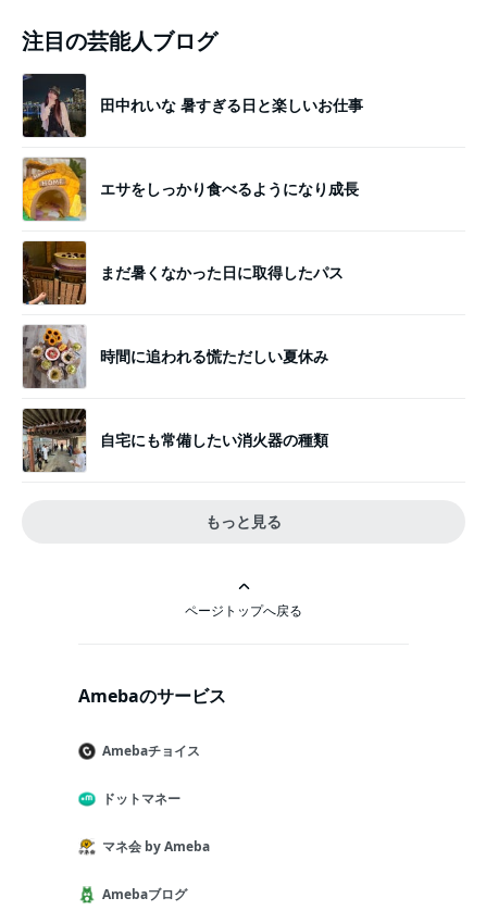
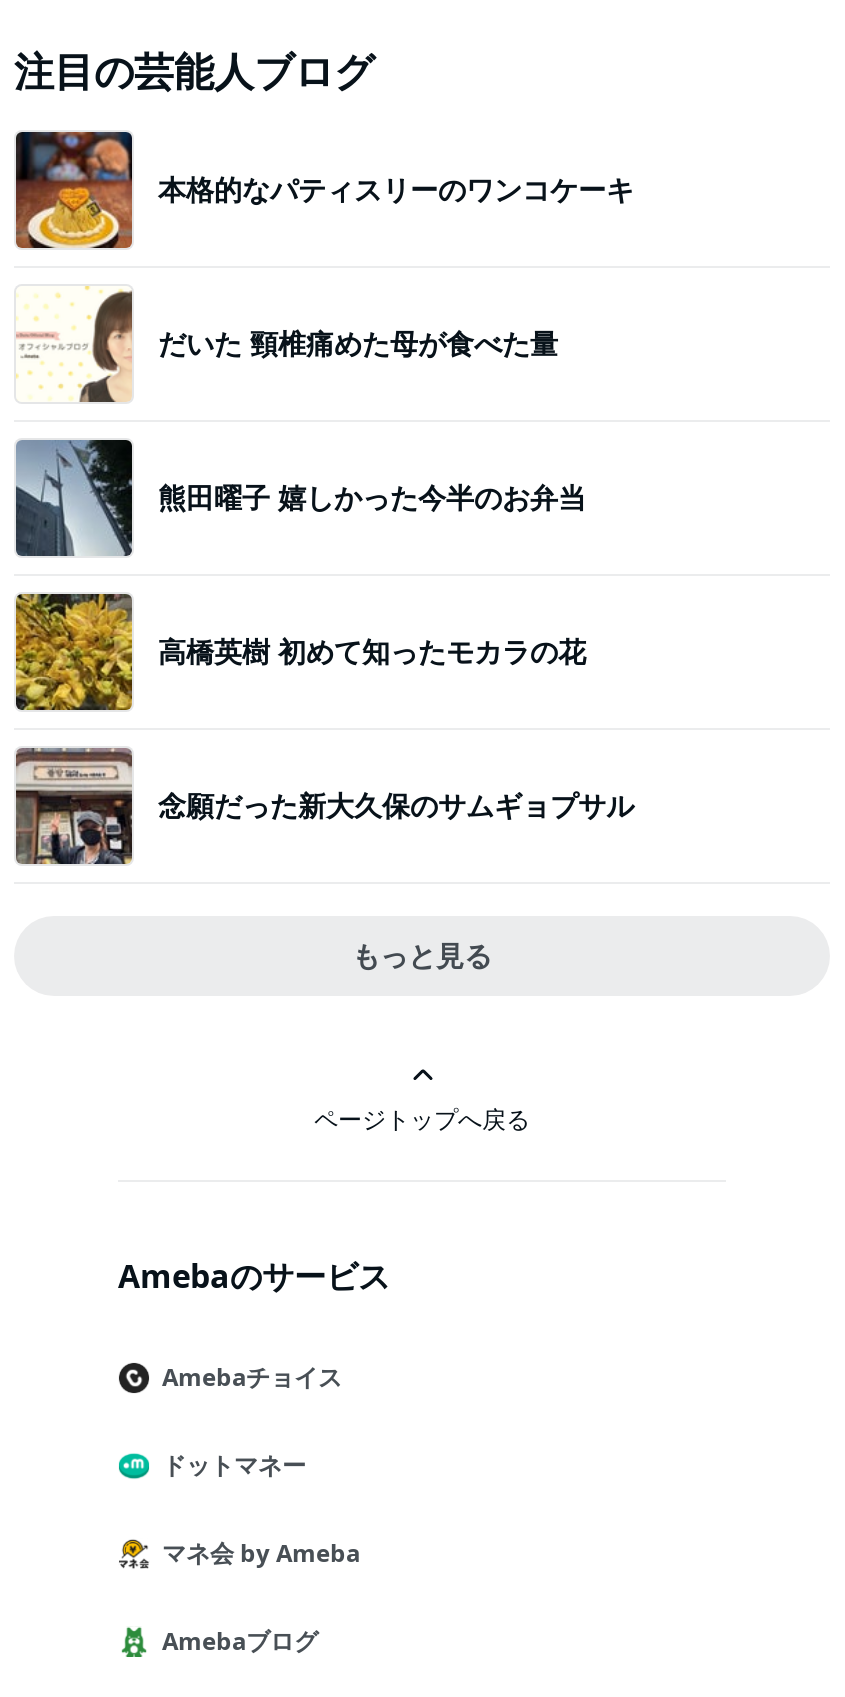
[22,73,363,138] [image] | 田中れいな 暑すぎる日と楽しいお仕事 -> [14,130,634,250] [image] | 本格的なパティスリーのワンコケーキ
[22,157,359,222] [image] | エサをしっかり食べるようになり成長 -> [16,286,558,404] [image] | だいた 頸椎痛めた母が食べた量
[22,240,344,305] [image] | まだ暑くなかった日に取得したパス -> [14,438,586,558] [image] | 熊田曜子 嬉しかった今半のお弁当
[22,324,328,389] [image] | 時間に追われる慌ただしい夏休み -> [14,592,586,712] [image] | 高橋英樹 初めて知ったモカラの花
[22,408,328,473] [image] | 自宅にも常備したい消火器の種類 -> [16,746,634,864] [image] | 念願だった新大久保のサムギョプサル

